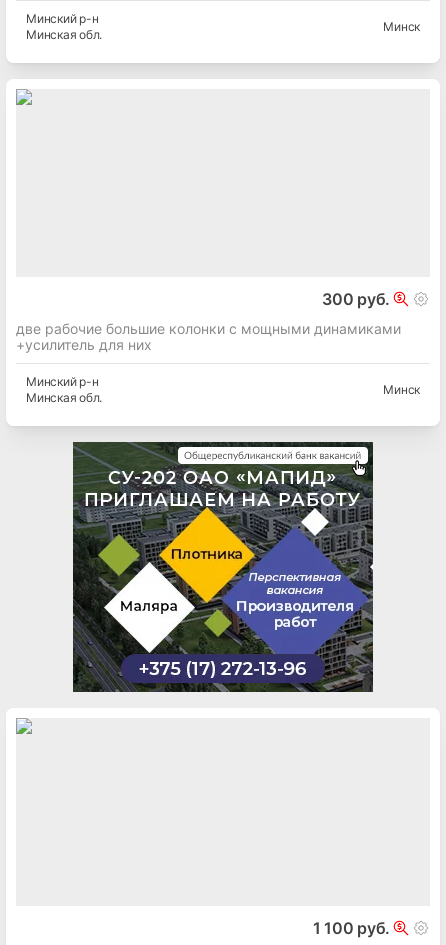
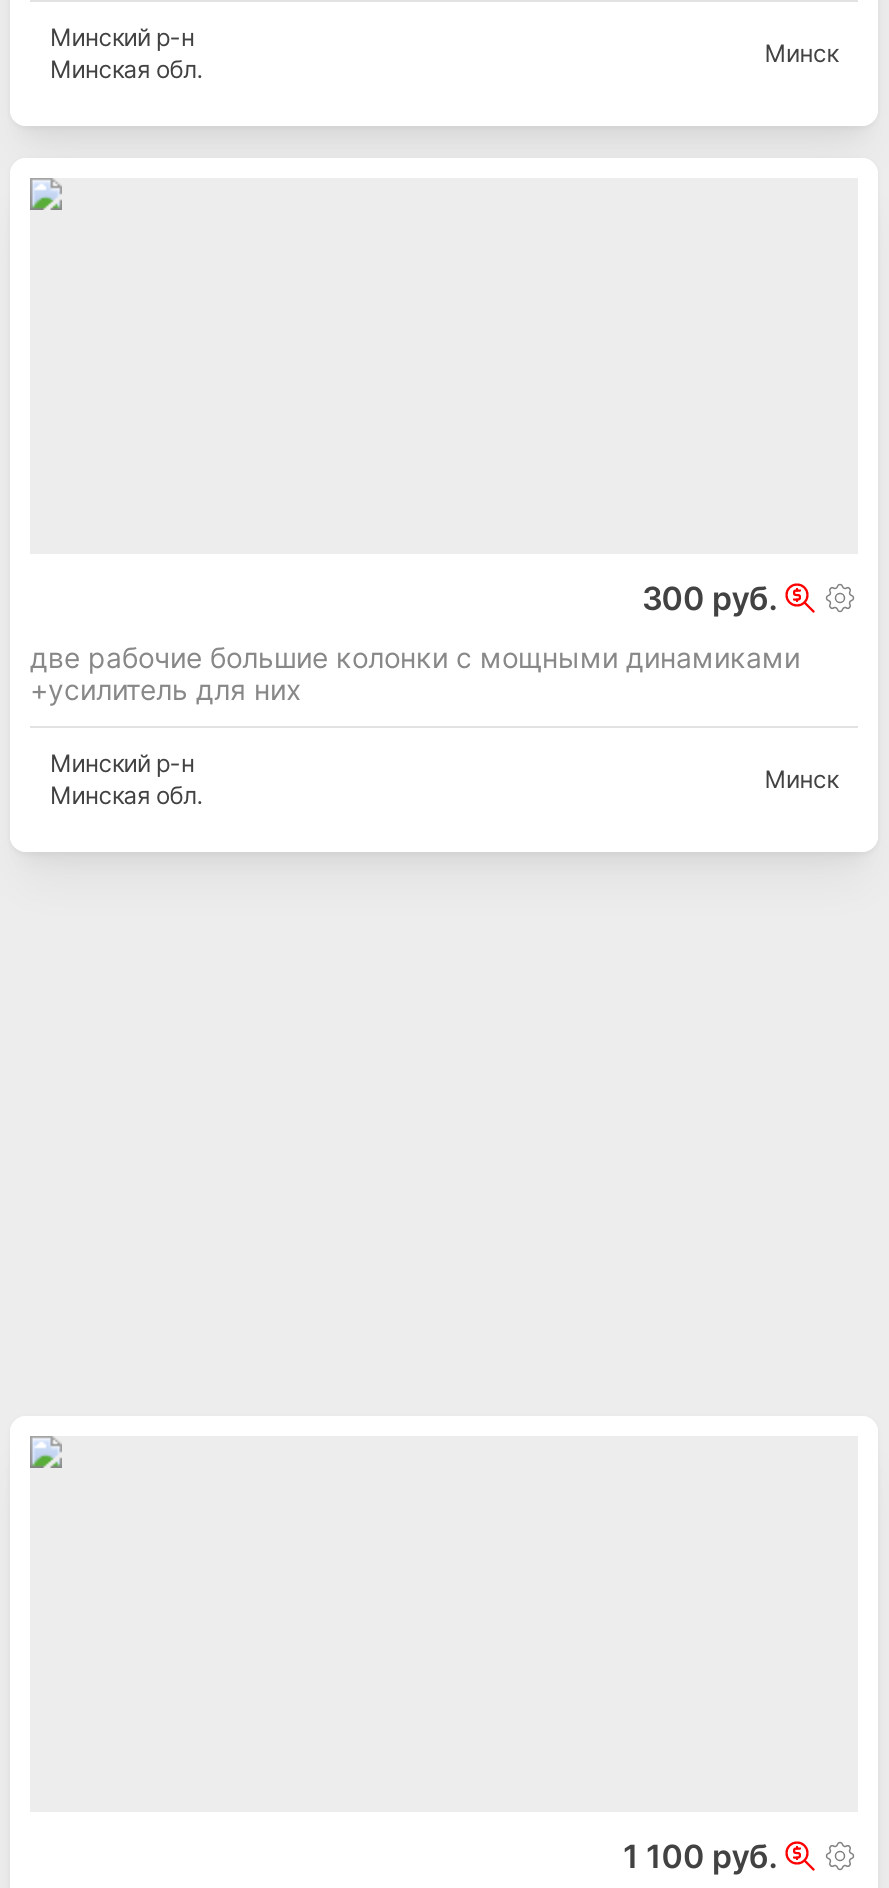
[72,441,374,693] [image] -> none

